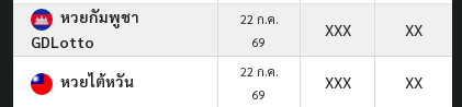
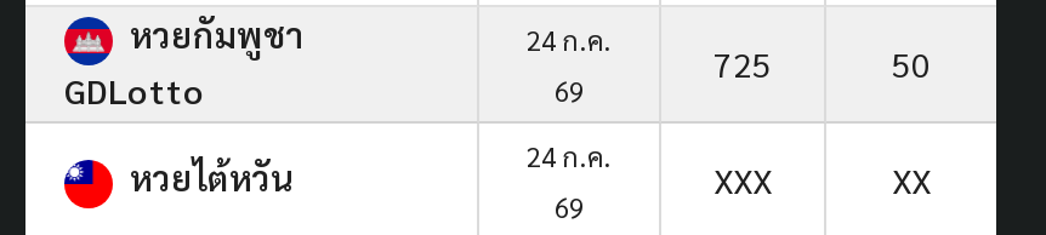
[240,11,278,27] 22 ก.ค. -> [527,21,612,58] 24 ก.ค.
[324,19,422,39] XXX | XX -> [714,41,931,84] 725 | 50
[240,63,278,79] 22 ก.ค. -> [527,138,612,174] 24 ก.ค.

